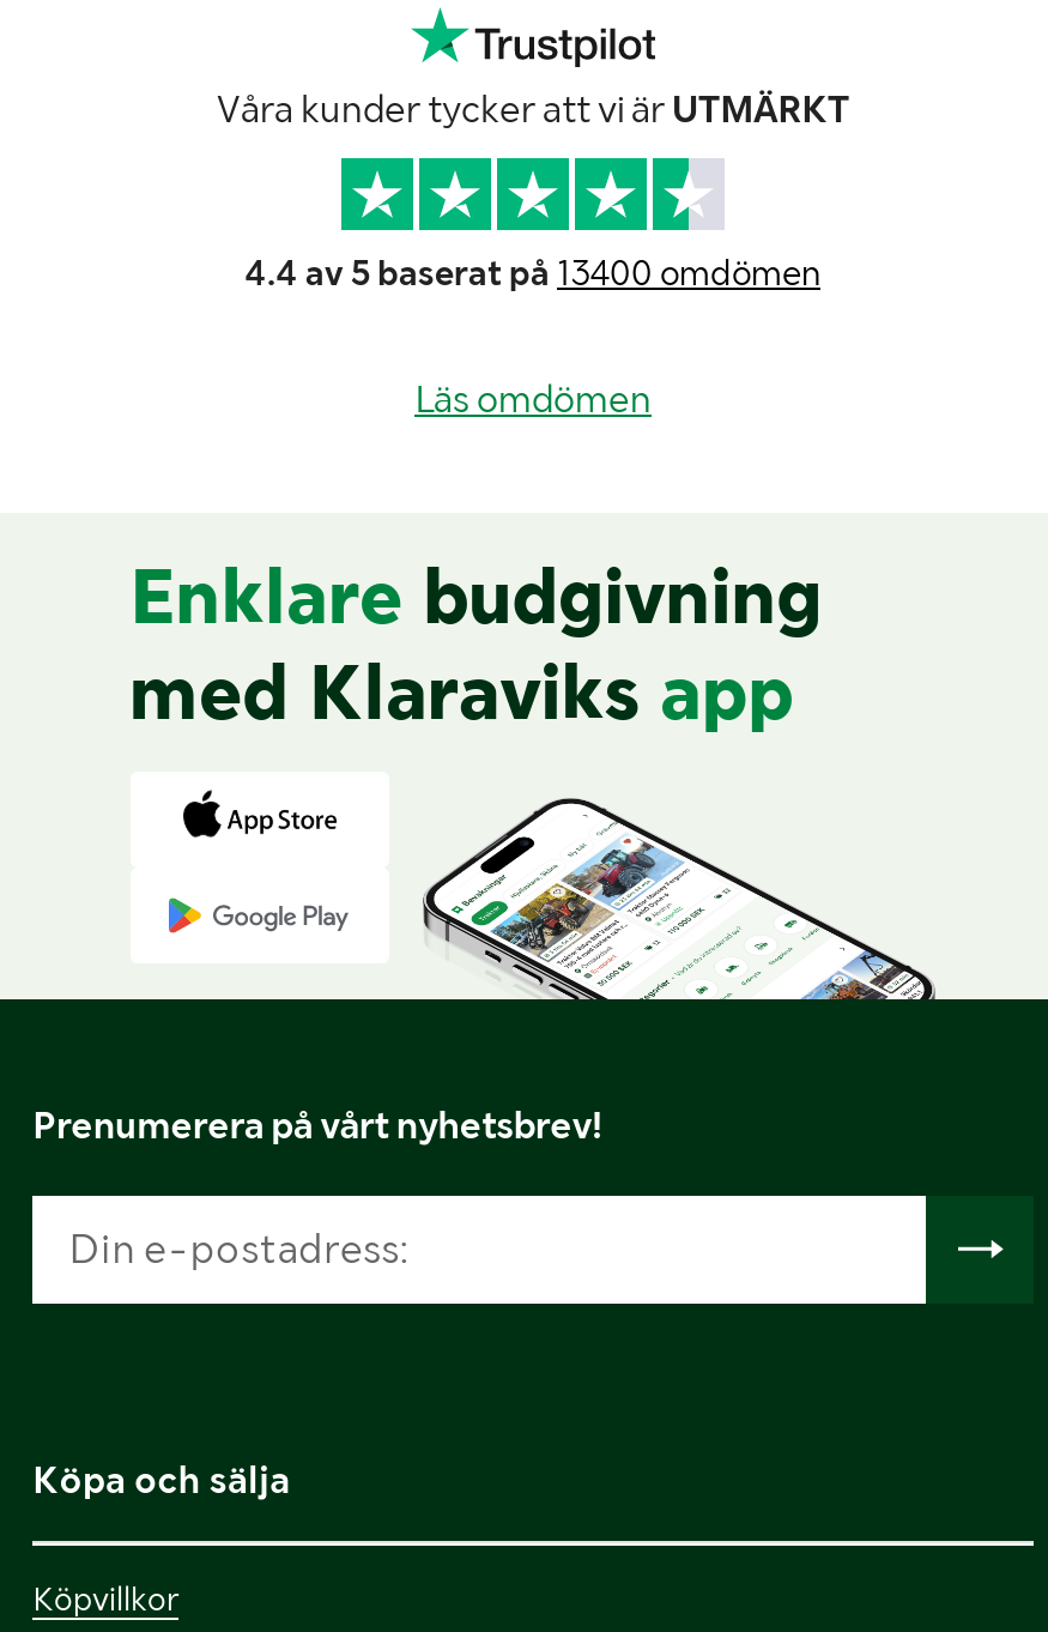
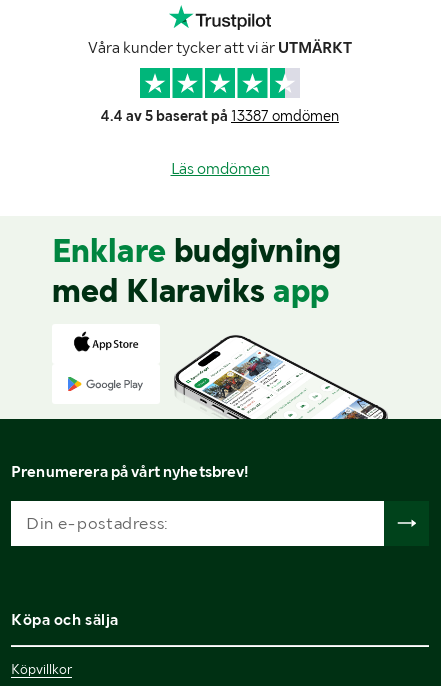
[246,251,820,294] 4.4 av 5 baserat på 13400 omdömen -> [101,107,339,125] 4.4 av 5 baserat på 13387 omdömen

